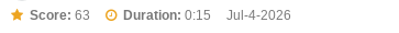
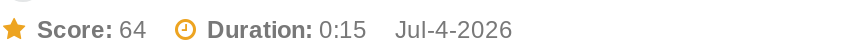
[30,8,90,24] Score: 63 -> [37,15,147,43] Score: 64

